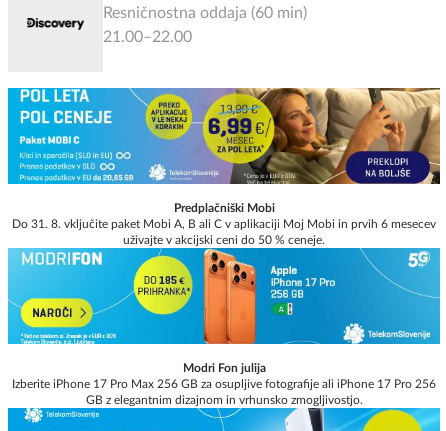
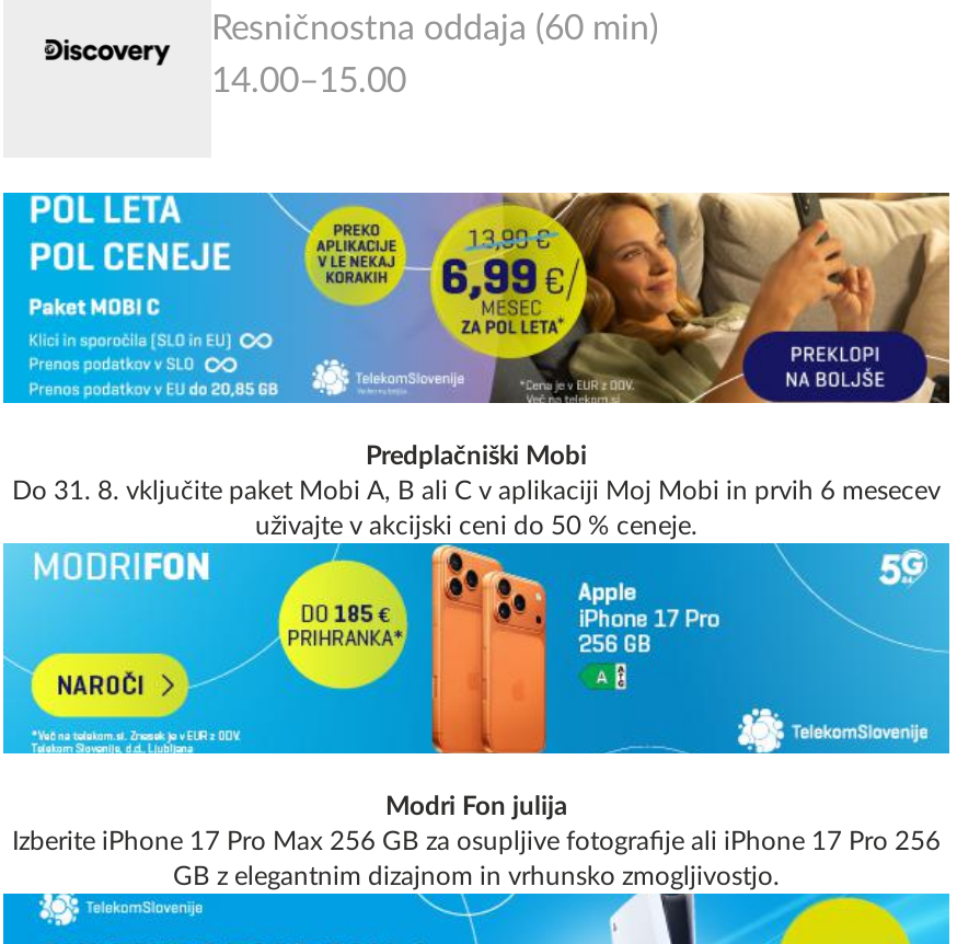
[103,29,192,45] 21.00–22.00 -> [211,63,406,98] 14.00–15.00

